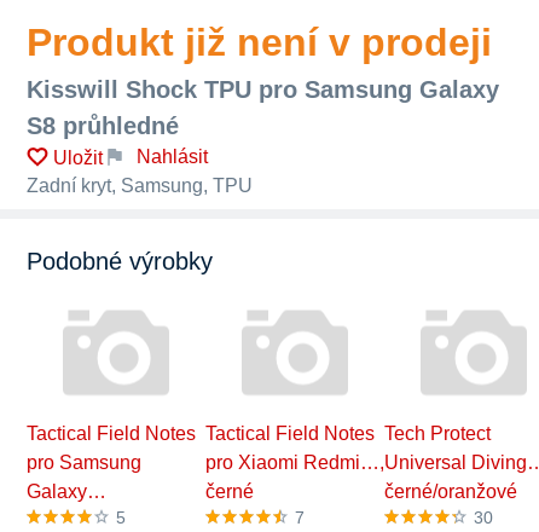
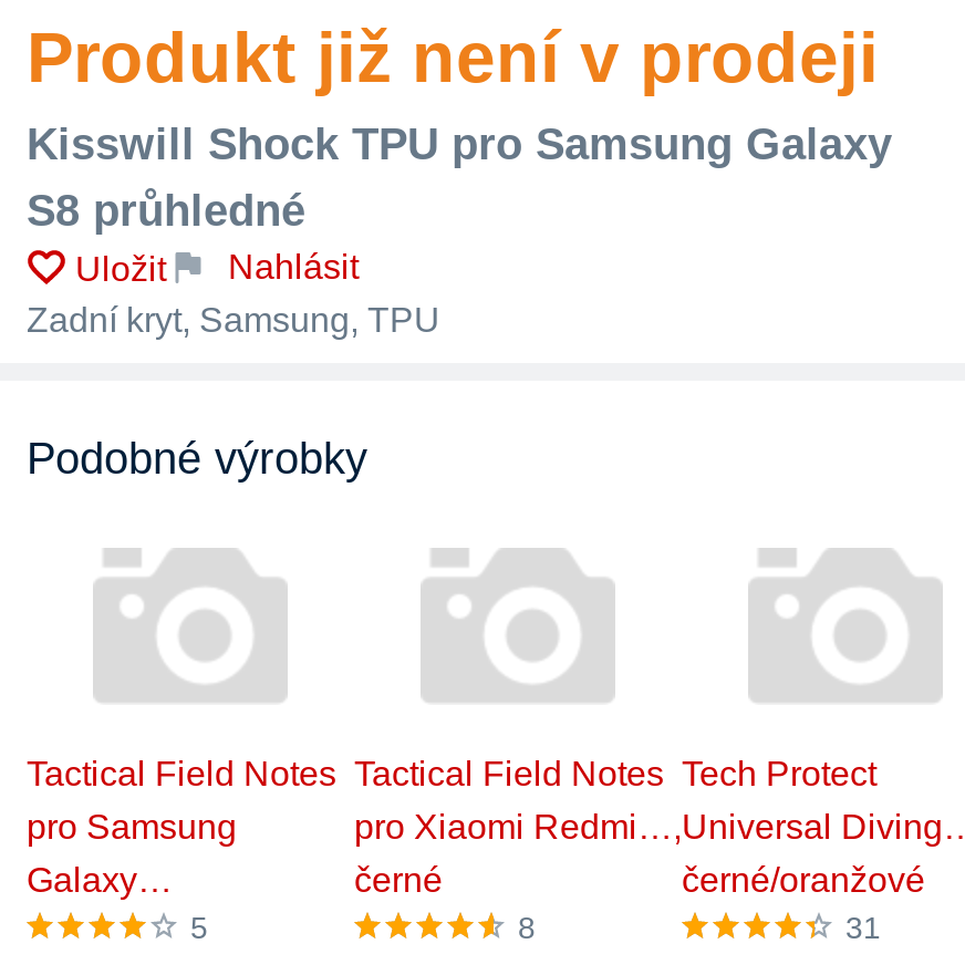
[295,508,305,527] 7 -> [518,910,536,945] 8
[474,508,493,527] 30 -> [845,910,881,945] 31

